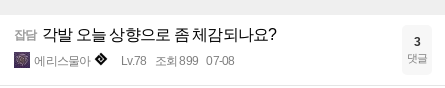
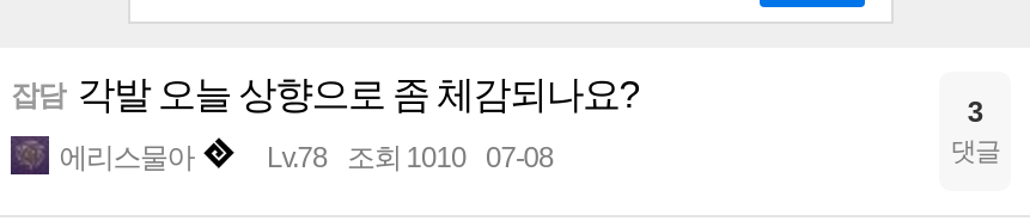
[121,54,234,68] Lv.78 조회 899 07-08 -> [267,141,553,174] Lv.78 조회 1010 07-08

